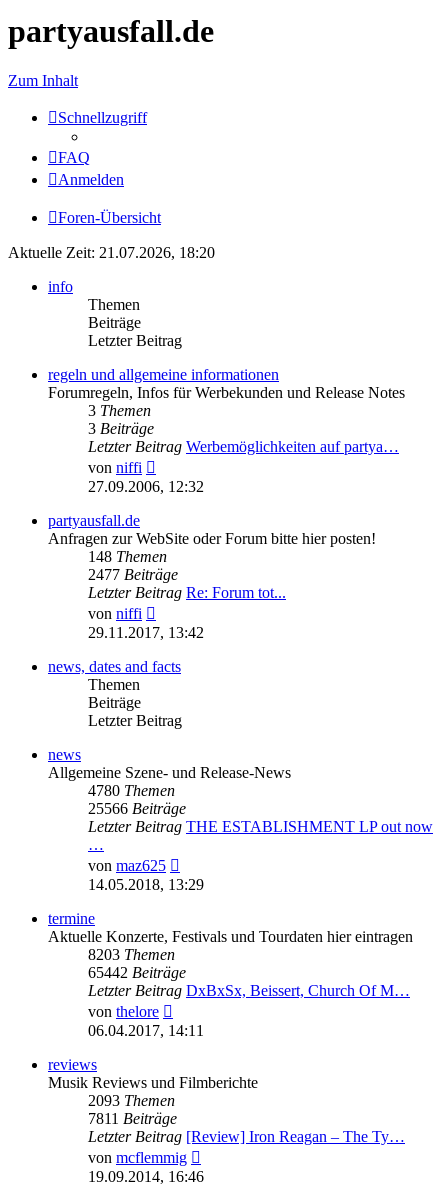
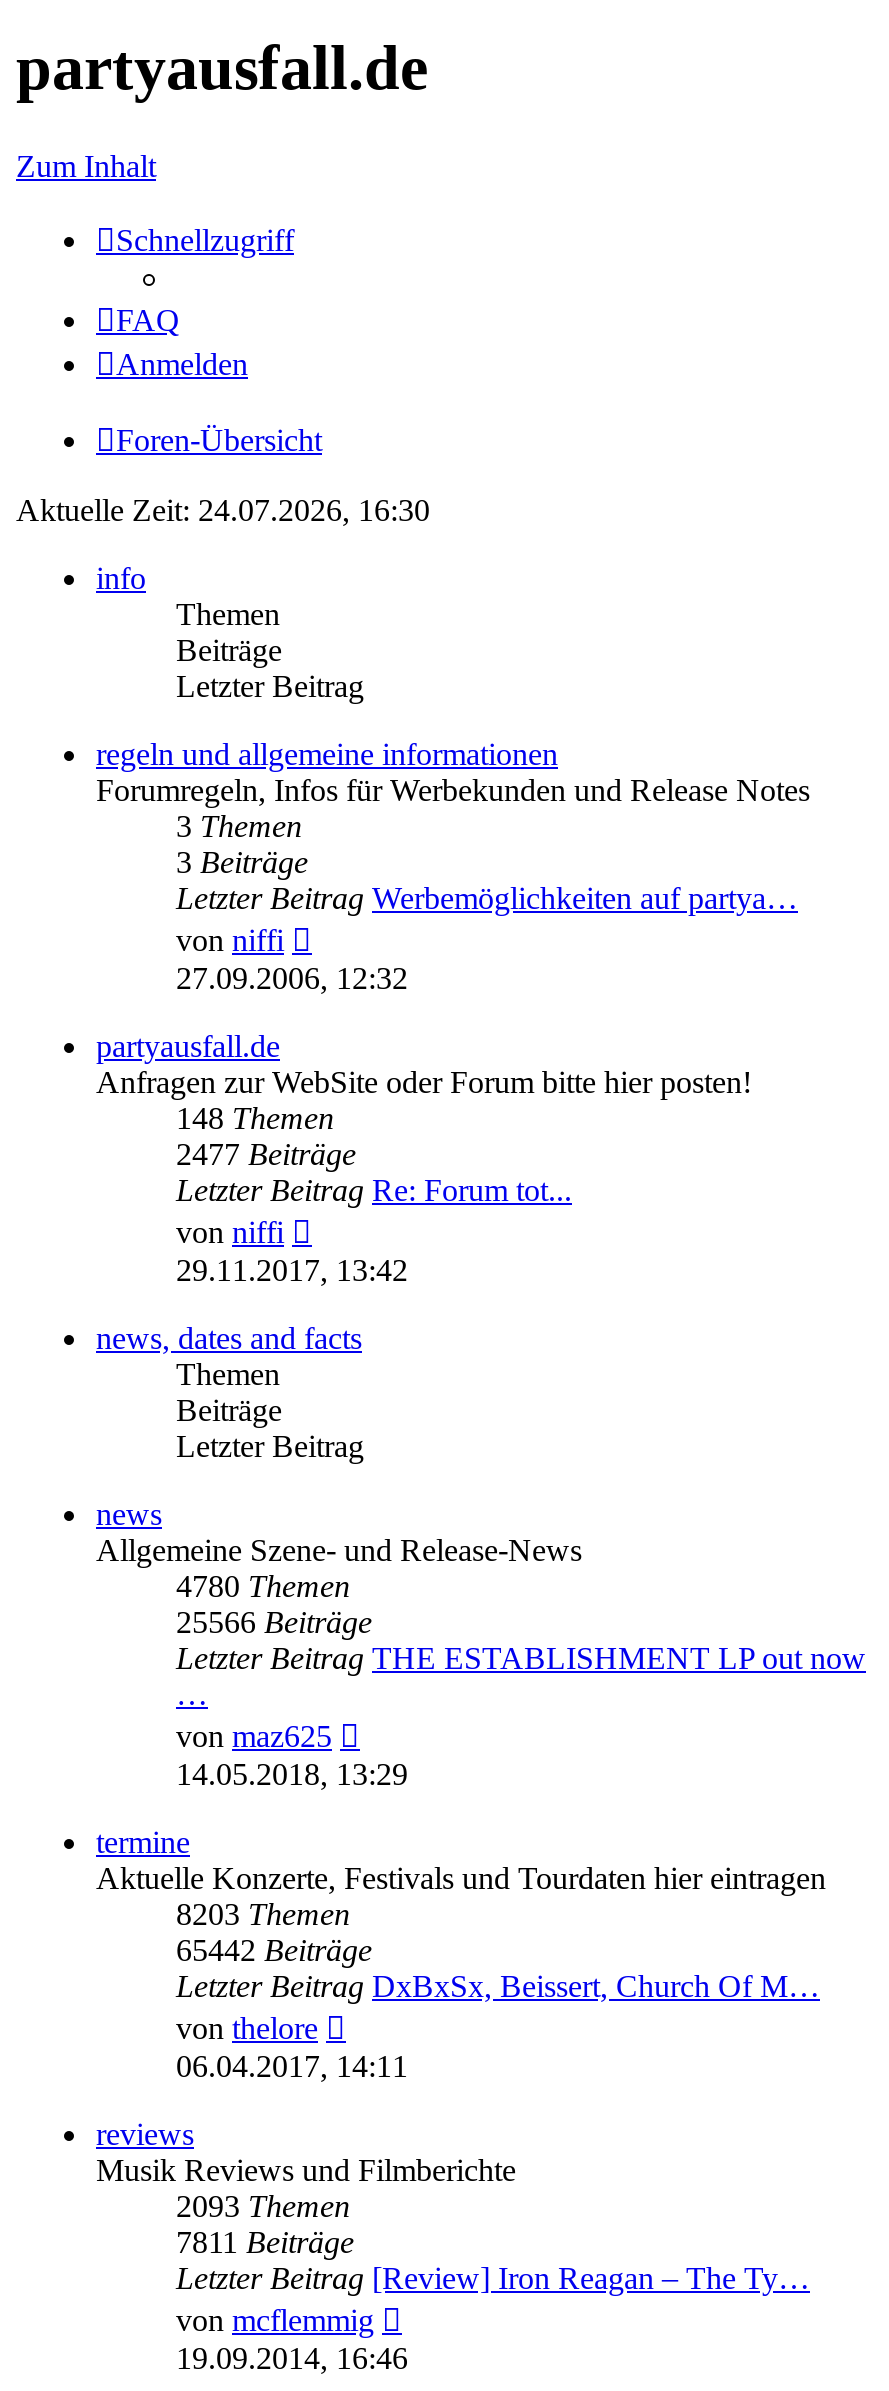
[8,244,215,261] Aktuelle Zeit: 21.07.2026, 18:20 -> [16,493,430,527] Aktuelle Zeit: 24.07.2026, 16:30

